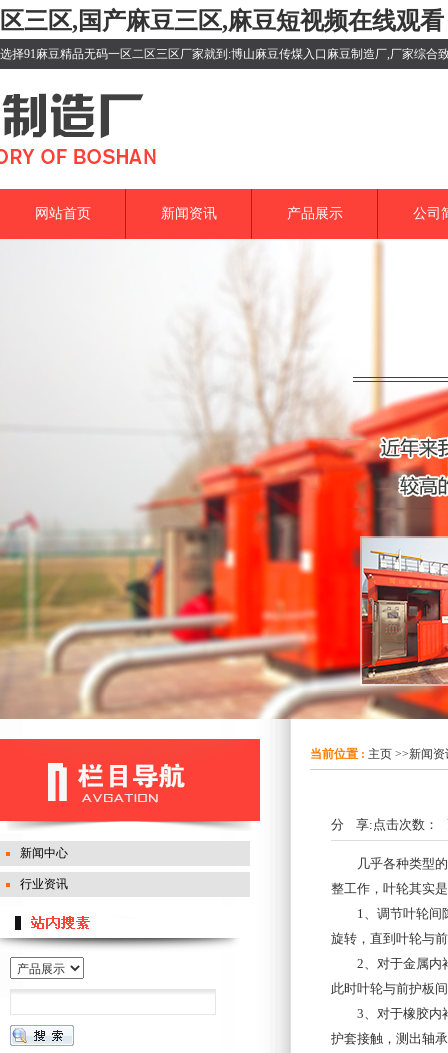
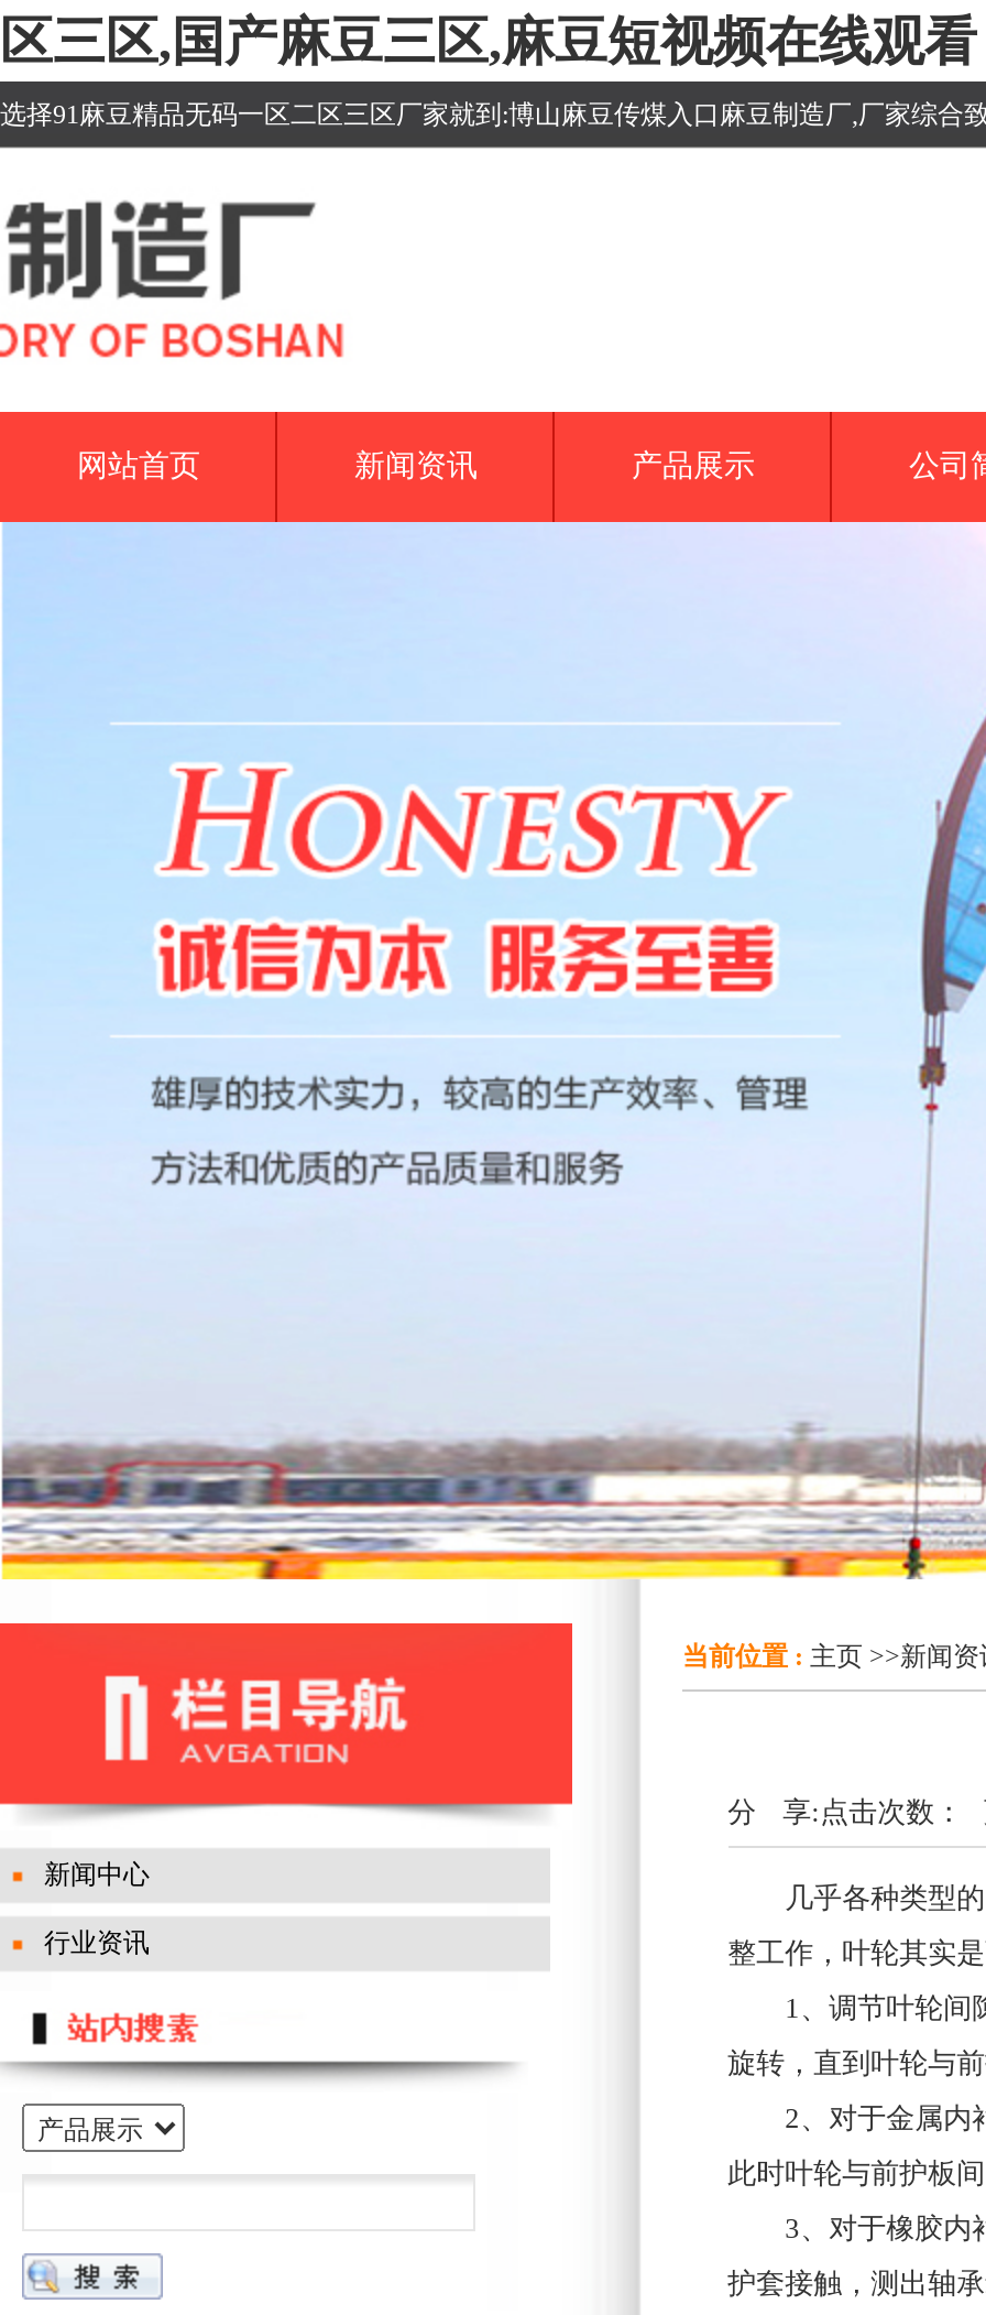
[3,239,445,720] [image] -> [7,522,979,1582] [image]

